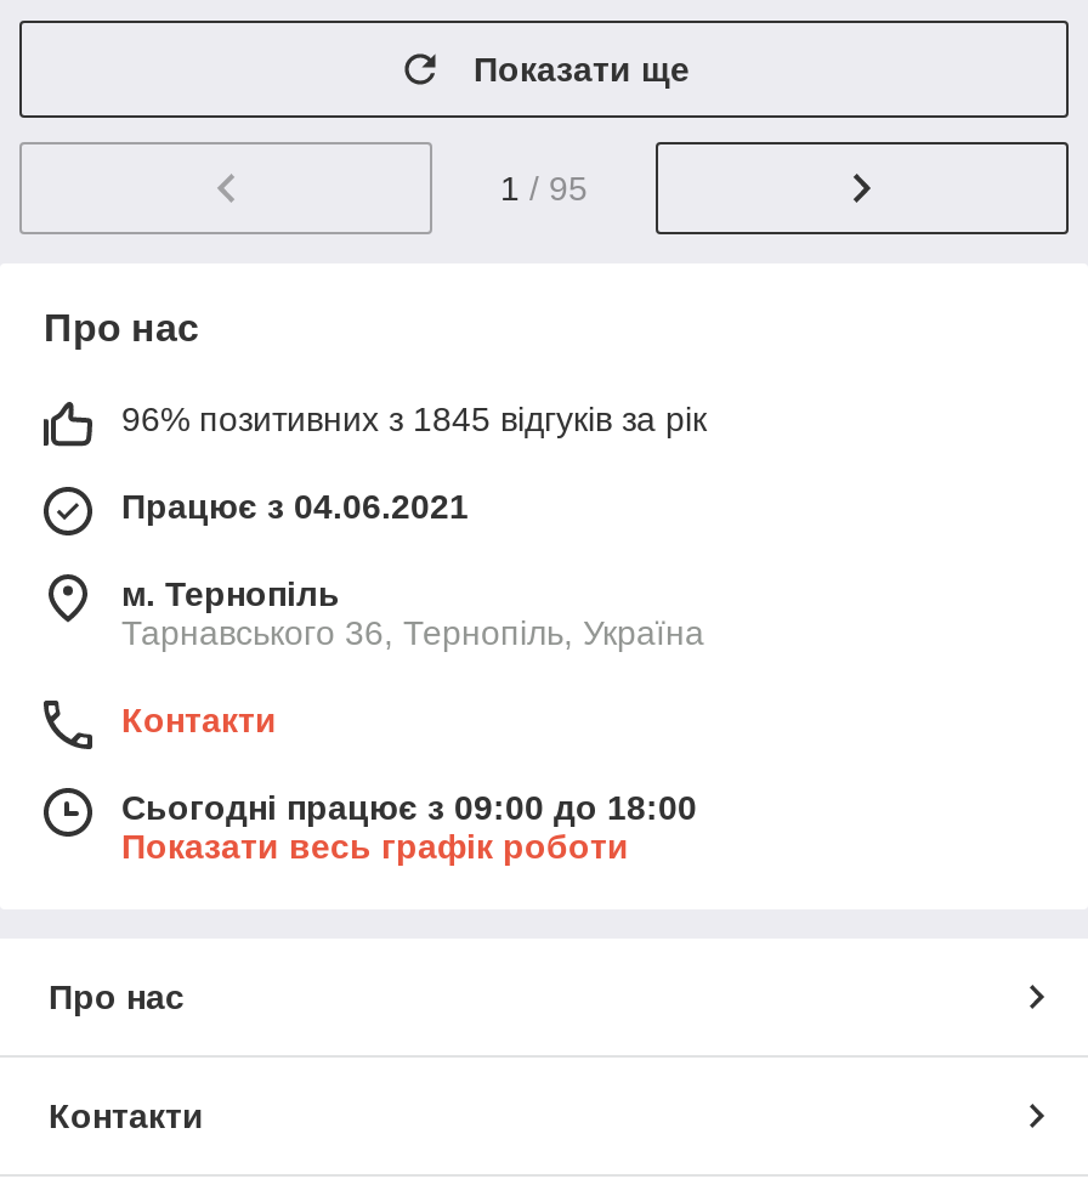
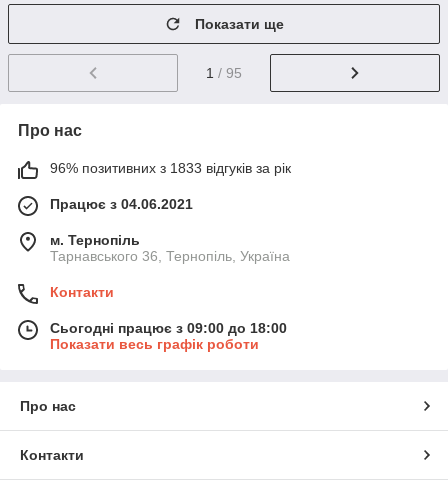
[121,400,707,439] 96% позитивних з 1845 відгуків за рік -> [50,160,291,176] 96% позитивних з 1833 відгуків за рік

